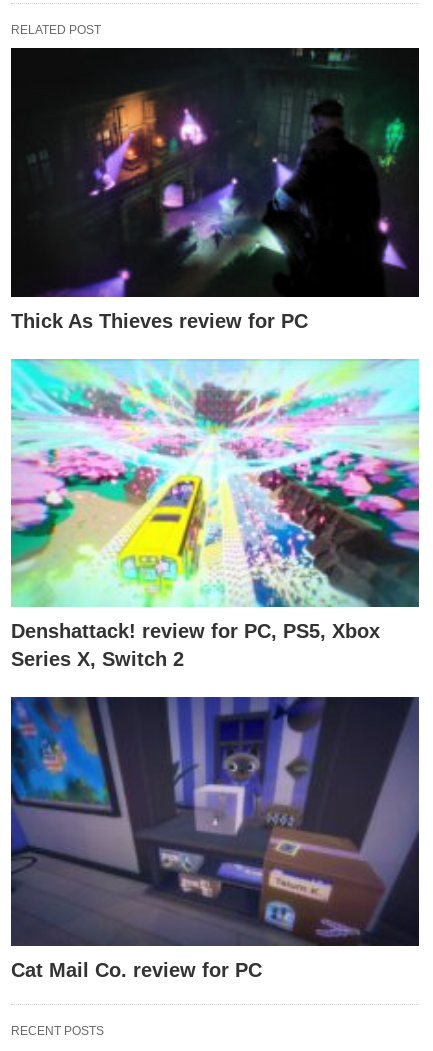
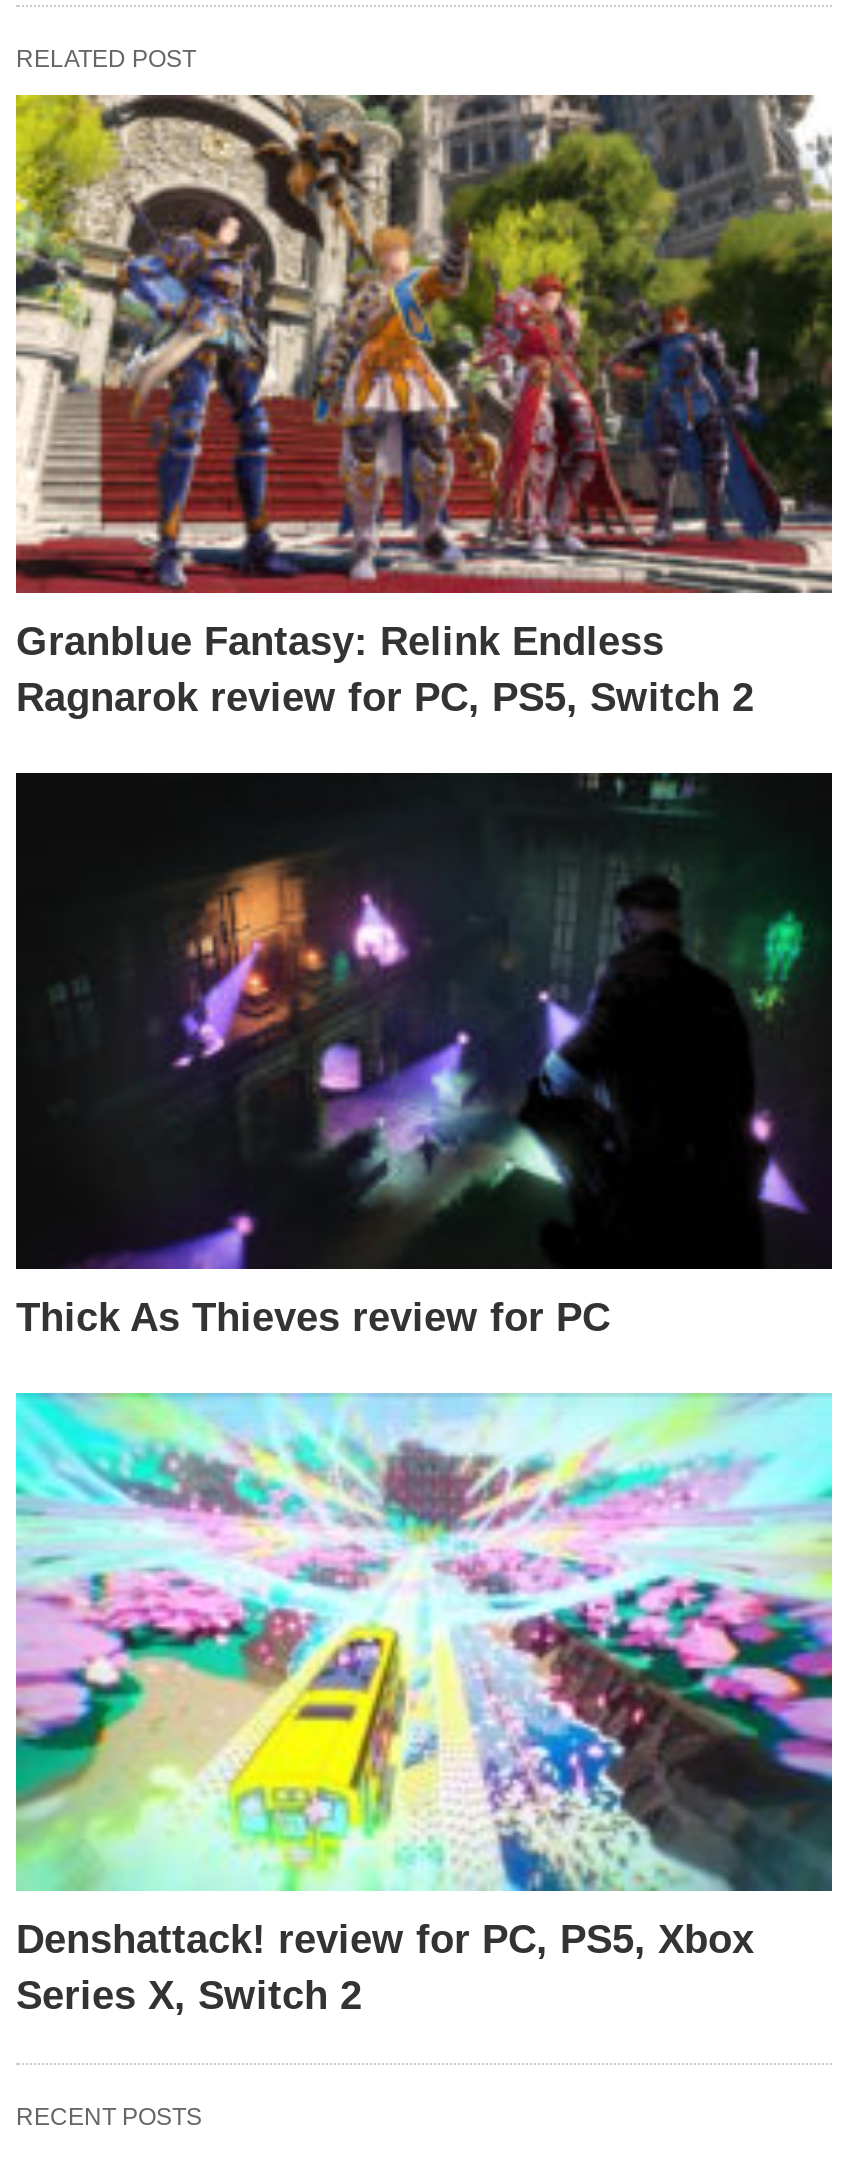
none -> [14,93,834,719] [image] | Granblue Fantasy: Relink Endless | Ragnarok review for PC, PS5, Switch 2
moved [11,48,418,670] -> [16,771,830,2017]: [image] | Thick As Thieves review for PC | Denshattack! review for PC, PS5, Xbox | Series X, Switch 2
[10,696,420,981] [image] | Cat Mail Co. review for PC -> none

